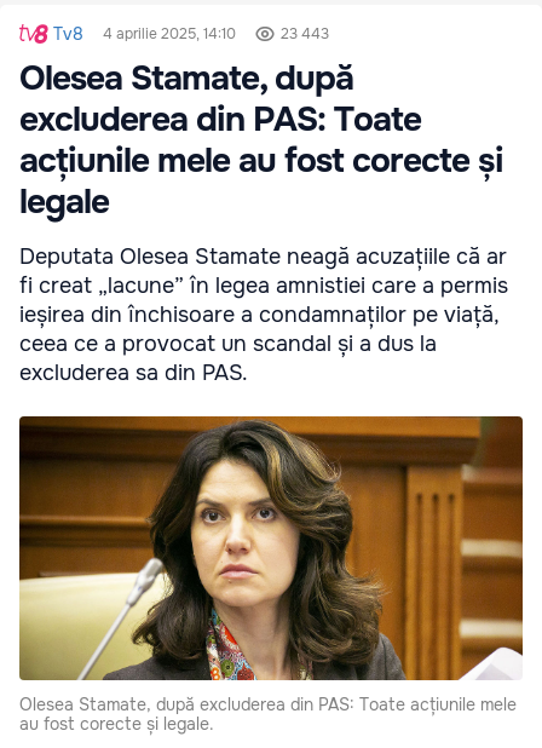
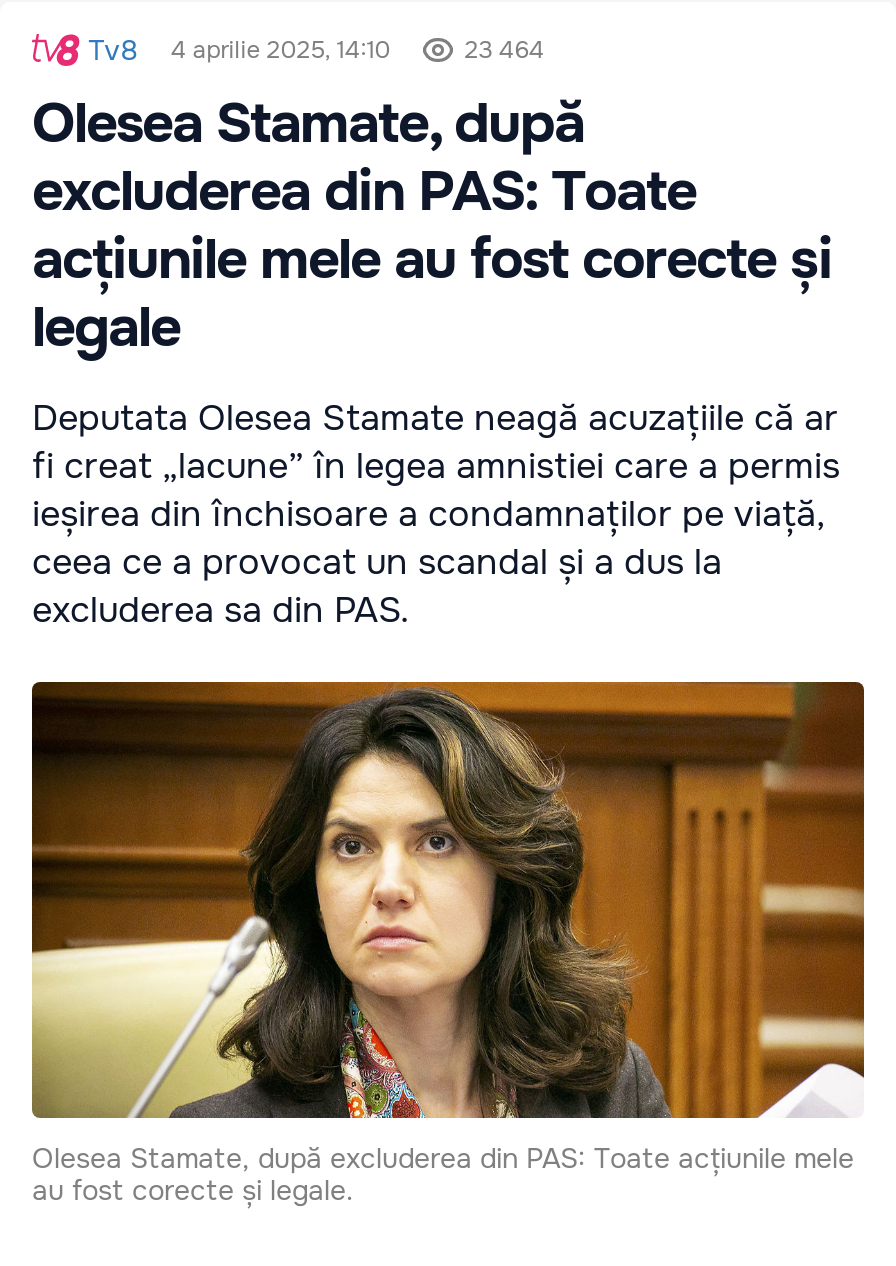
[281,24,329,44] 23 443 -> [464,34,544,66] 23 464

